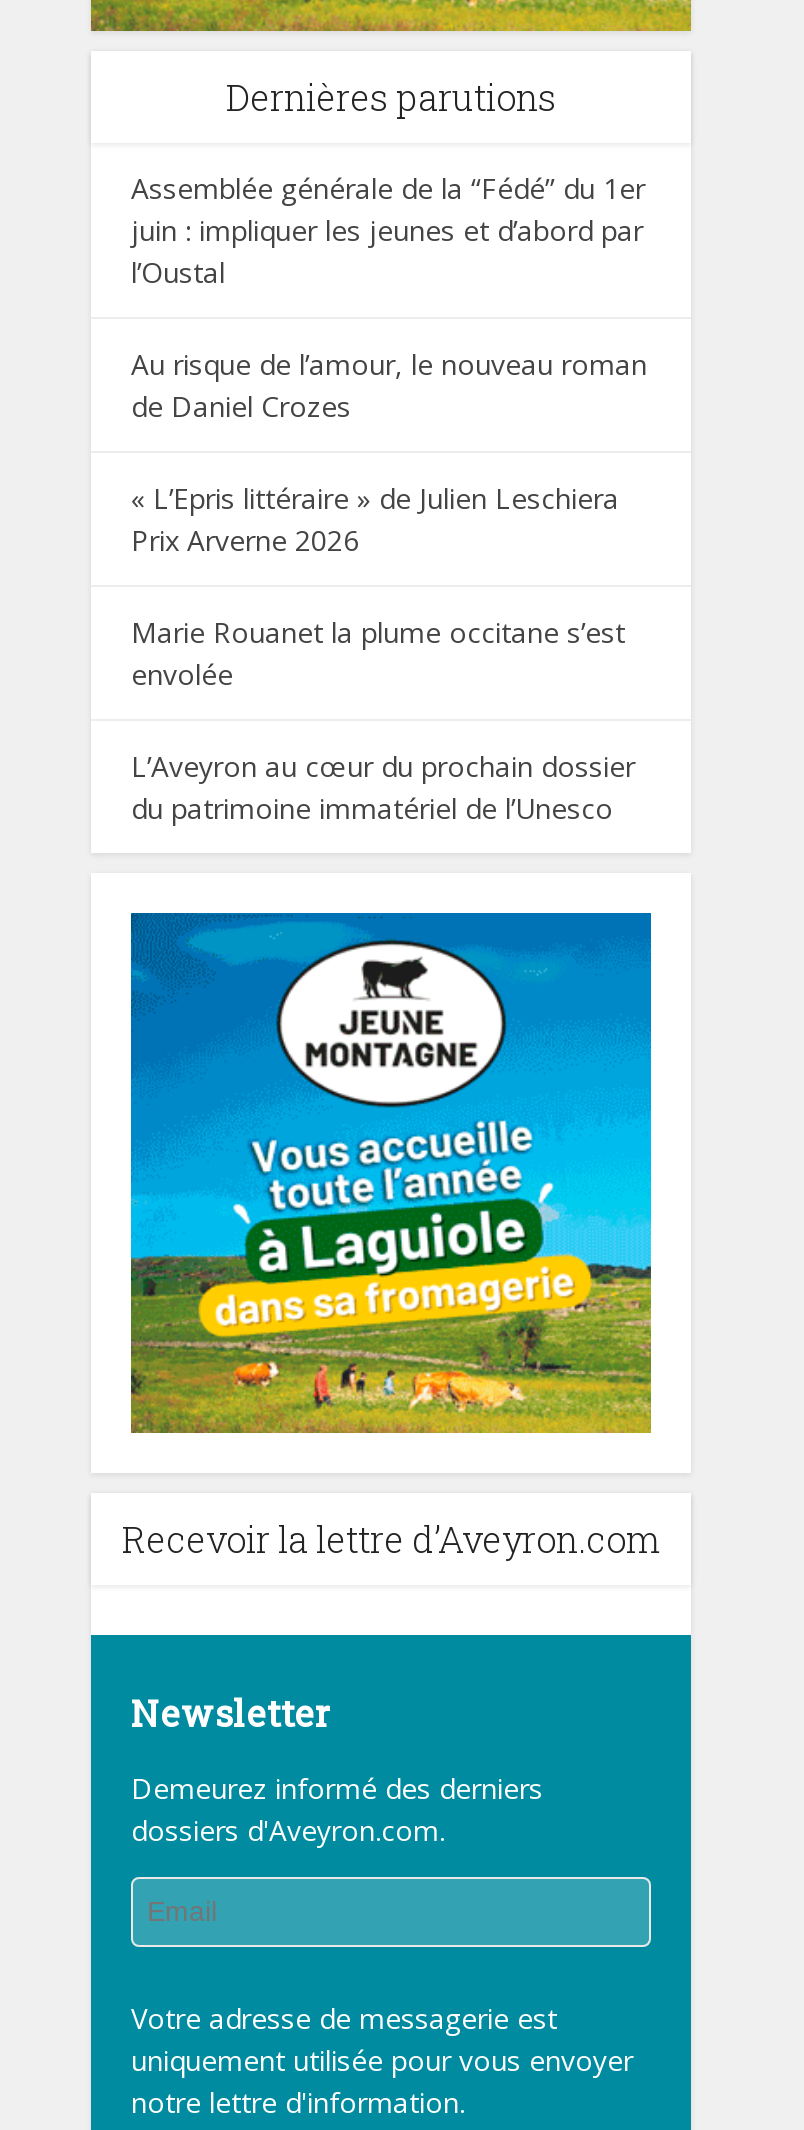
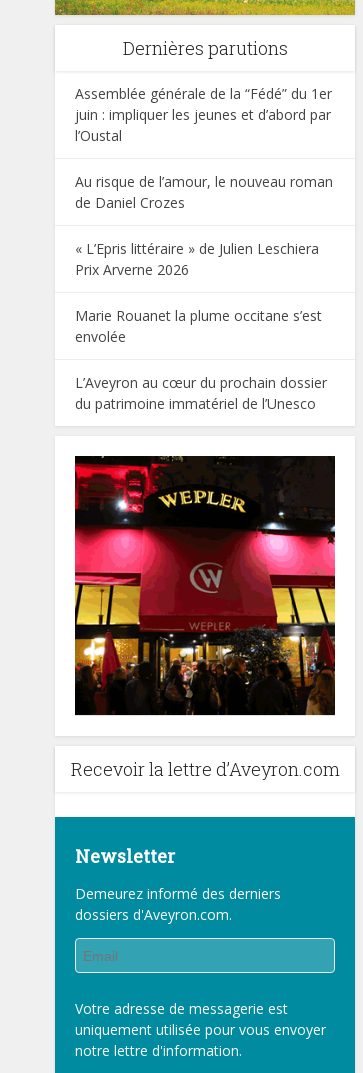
[129,910,653,1434] [image] -> [74,455,336,716] [image]

